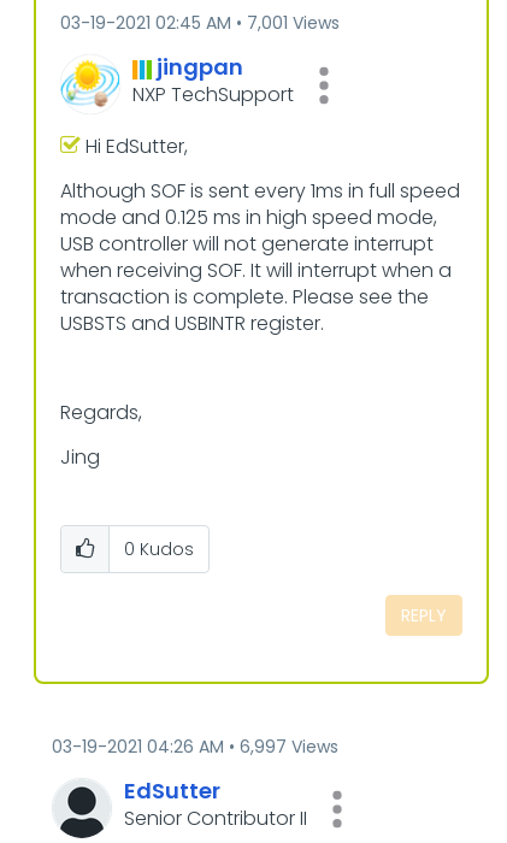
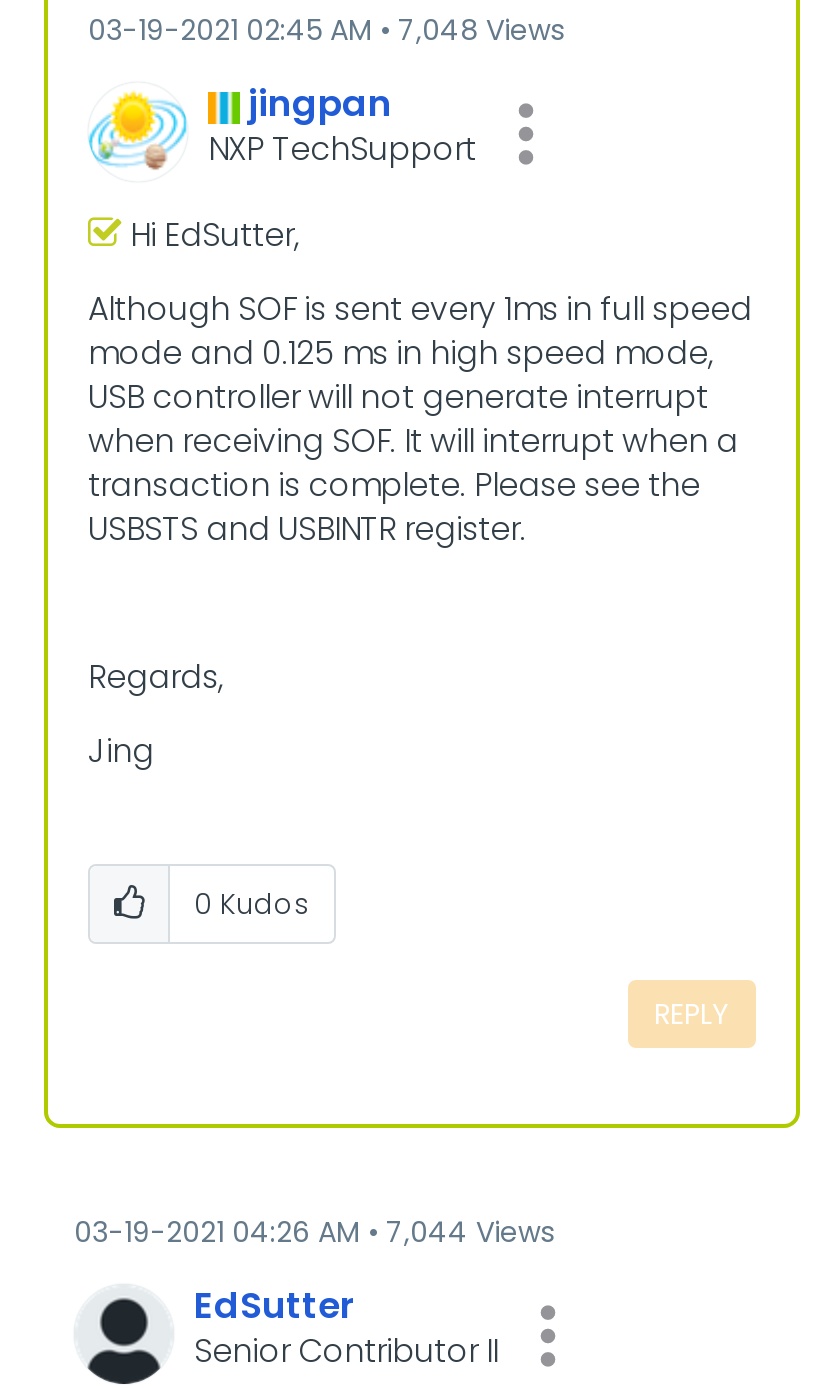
[60,11,340,35] 03-19-2021 02:45 AM 7,001 Views -> [88,10,564,50] 03-19-2021 02:45 AM 7,048 Views
[52,735,338,759] 03-19-2021 04:26 AM 6,997 Views -> [74,1212,554,1252] 03-19-2021 04:26 AM 7,044 Views

